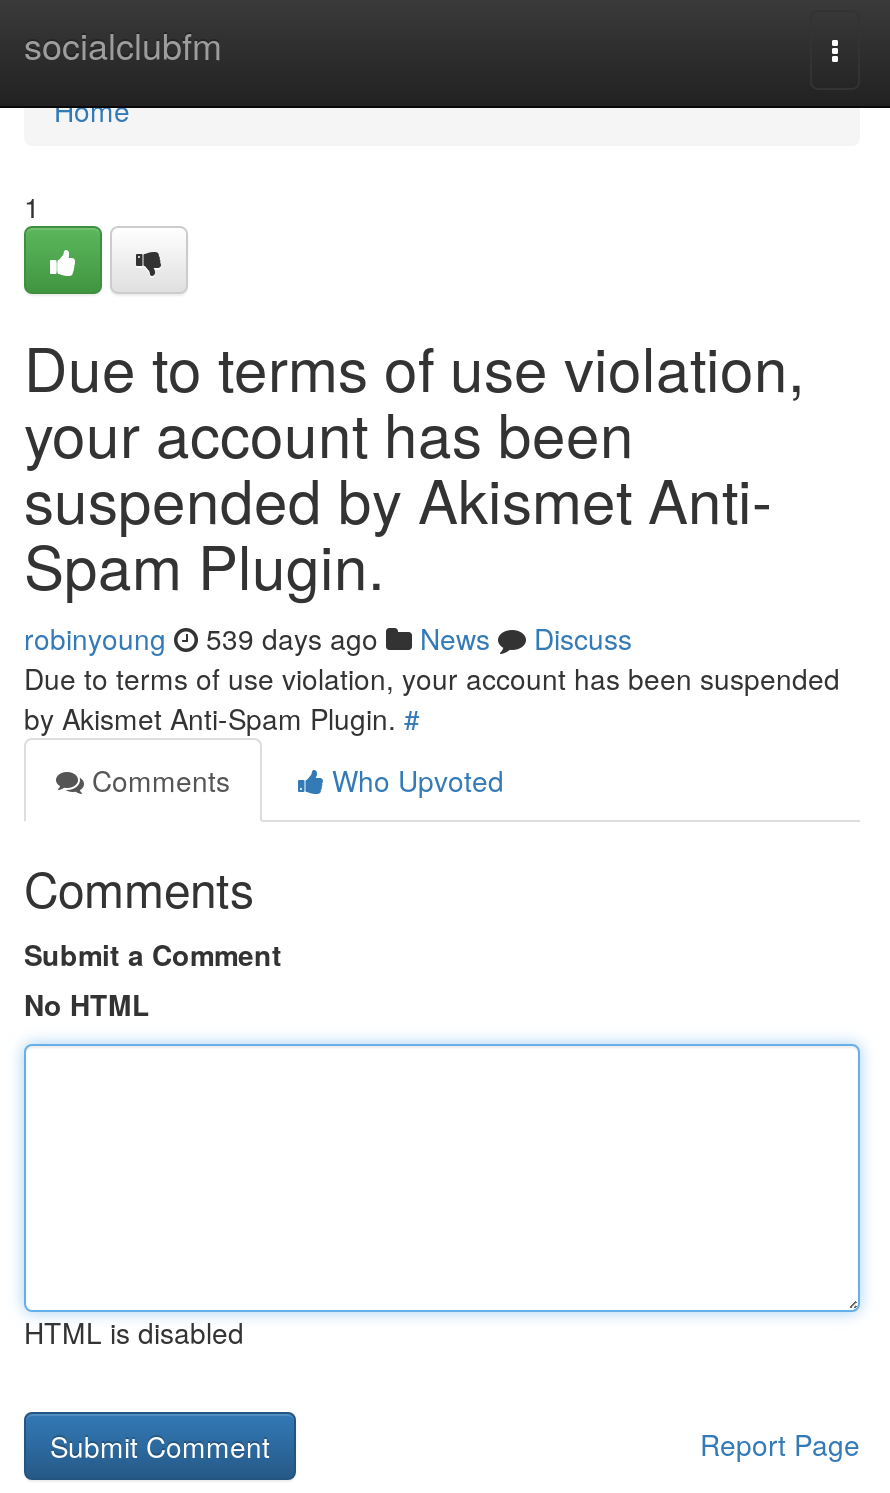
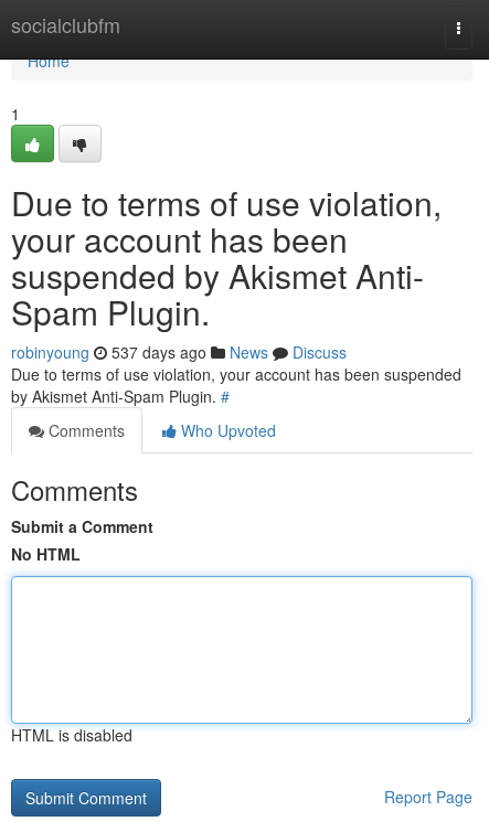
[24,618,632,658] robinyoung 539 days ago News Discuss -> [11,341,347,363] robinyoung 537 days ago News Discuss

